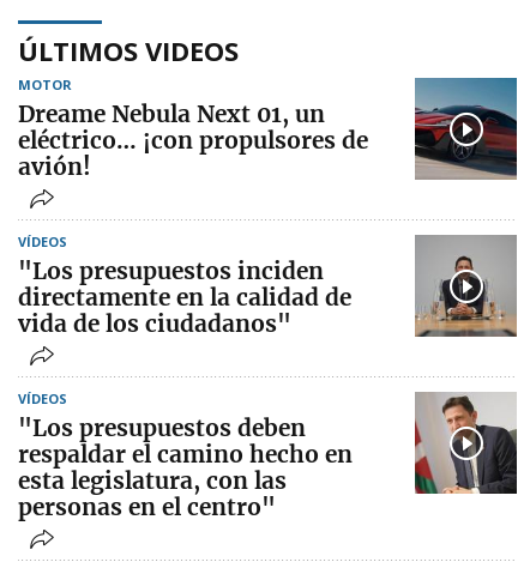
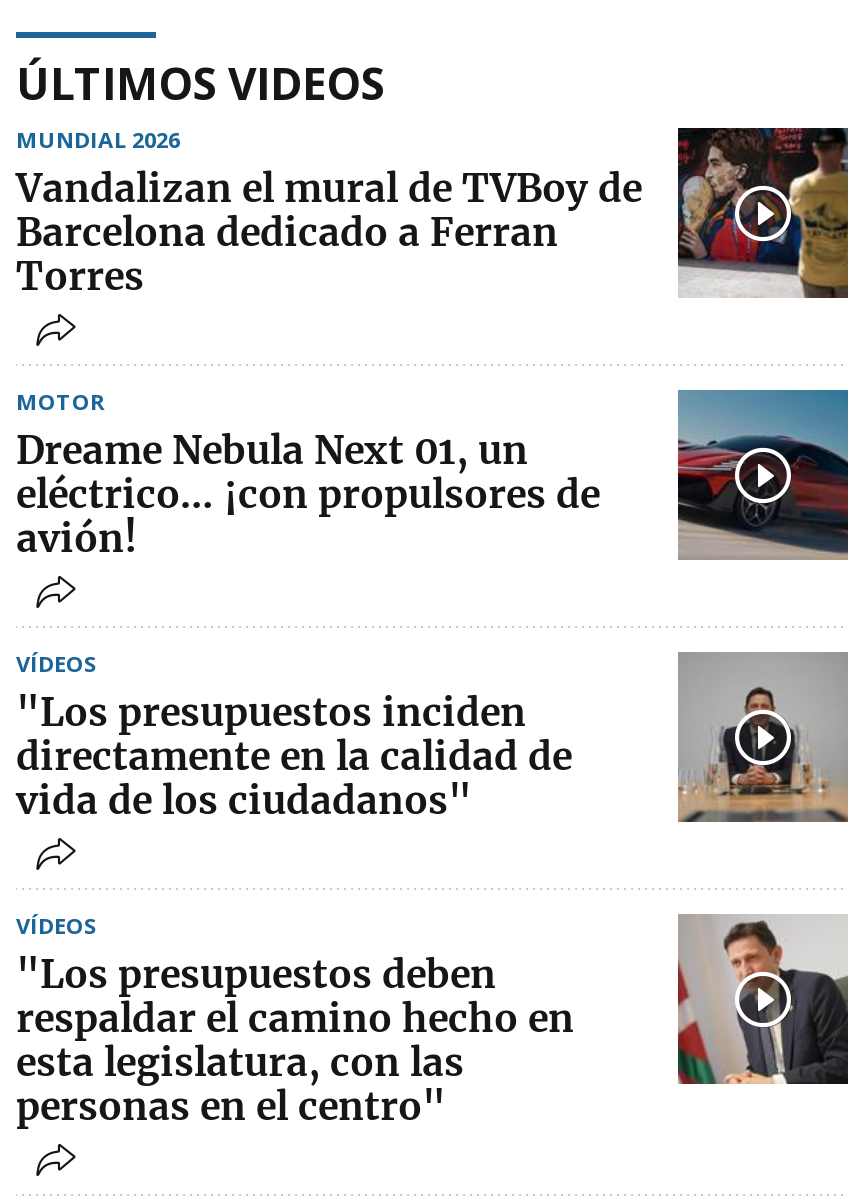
none -> [16,125,850,301] [image] | MUNDIAL 2026 | Vandalizan el mural de TVBoy de | Barcelona dedicado a Ferran | Torres

